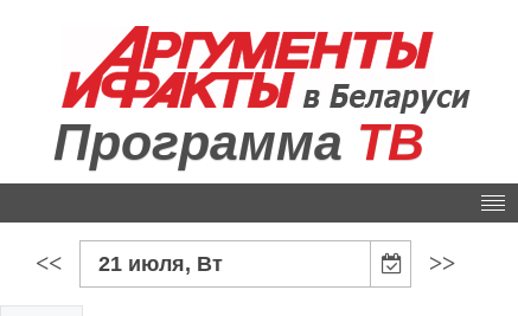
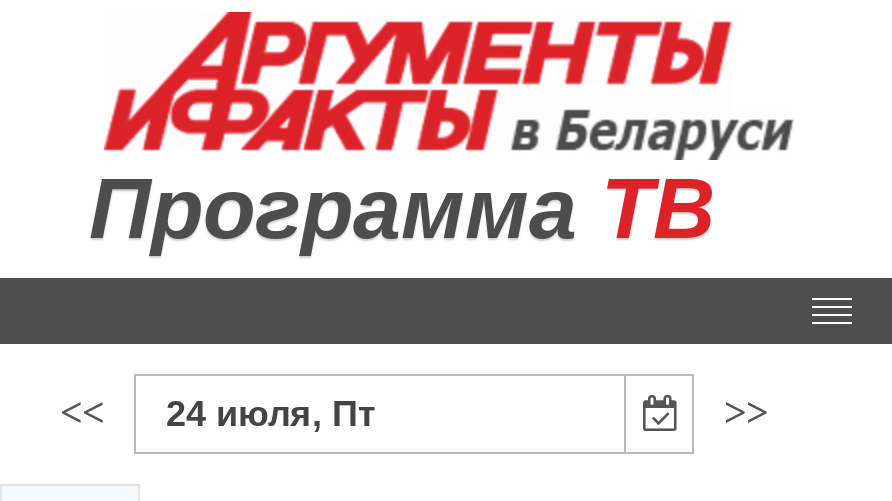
[98,252,223,276] 21 июля, Вт -> [166,394,376,434] 24 июля, Пт

